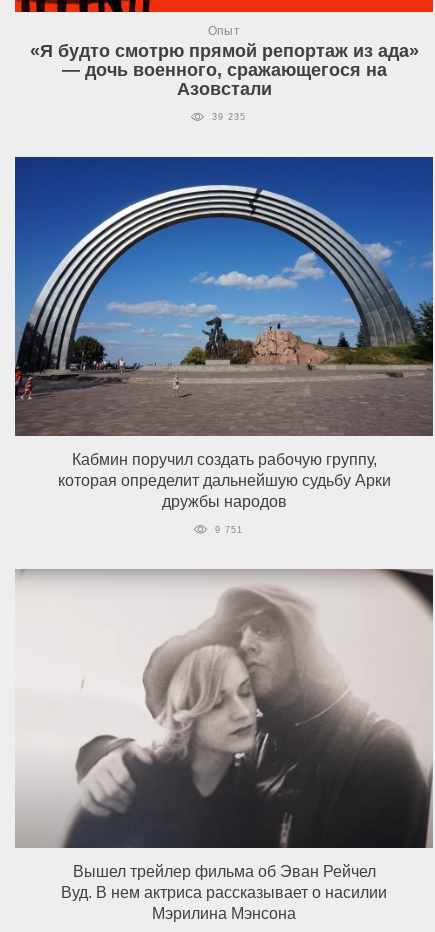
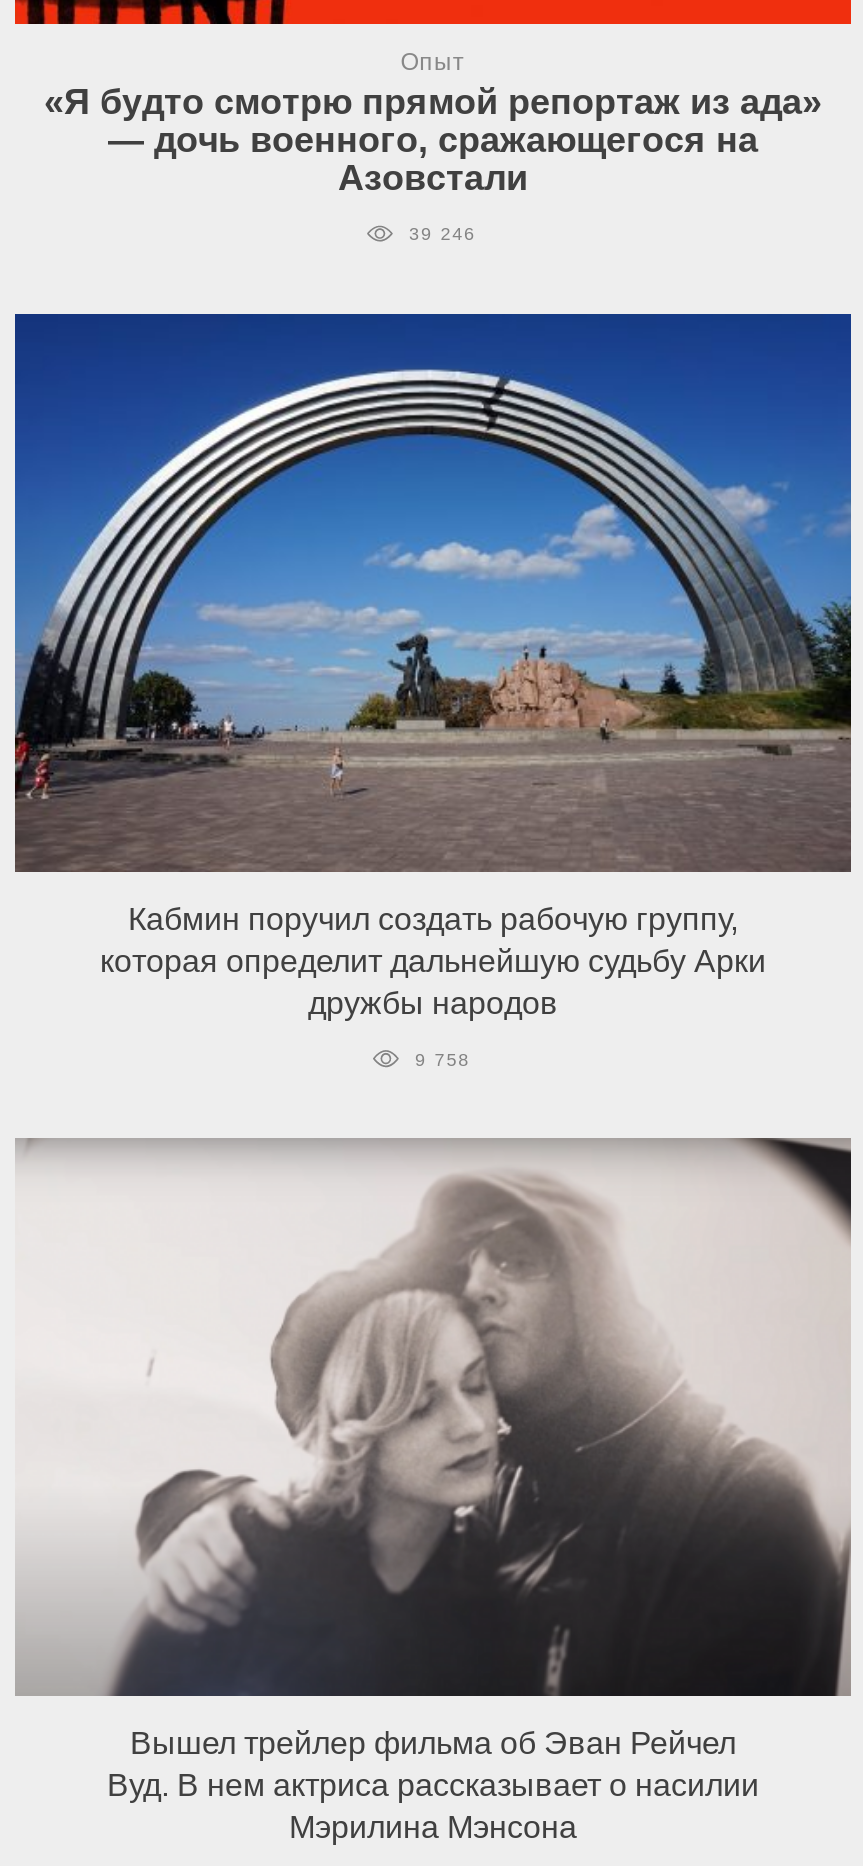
[212,112,245,122] 39 235 -> [409,224,476,244] 39 246
[215,525,242,535] 9 751 -> [415,1049,470,1069] 9 758

